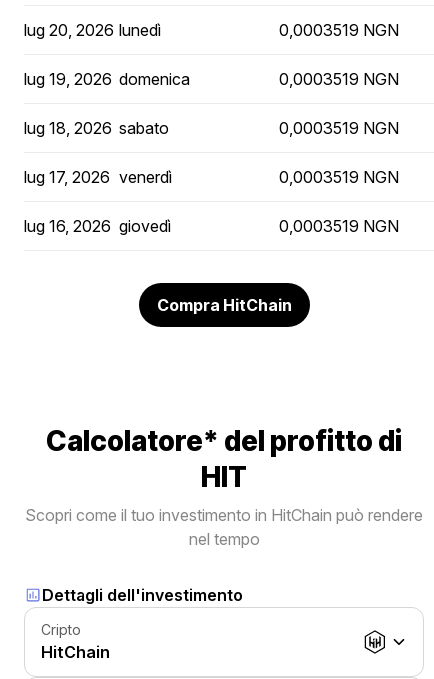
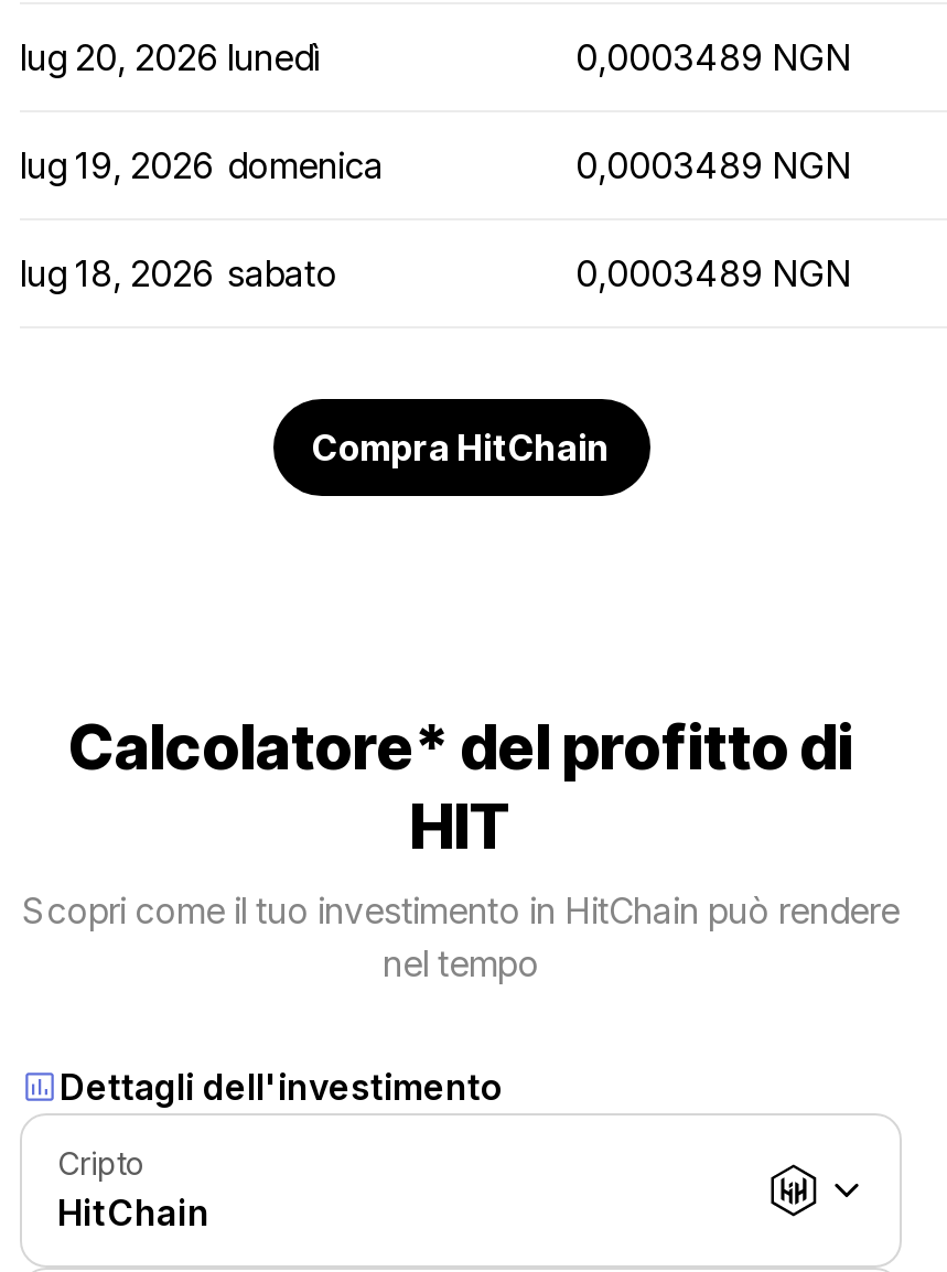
[279,20,399,40] 0,0003519 NGN -> [575,35,851,79] 0,0003489 NGN
[279,69,399,89] 0,0003519 NGN -> [575,143,851,187] 0,0003489 NGN
[24,118,399,236] 0,0003519 NGN | lug 17, 2026 venerdì | 0,0003519 NGN | lug 16, 2026 giovedì | 0,0003519 NGN -> [575,251,851,295] 0,0003489 NGN

